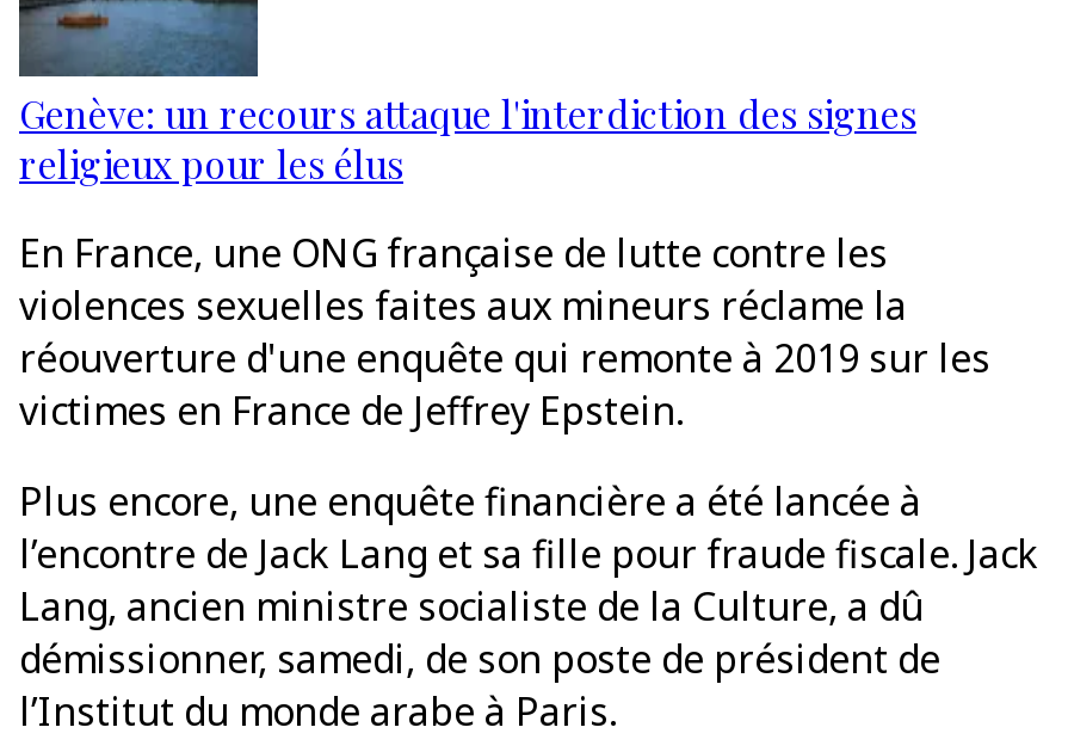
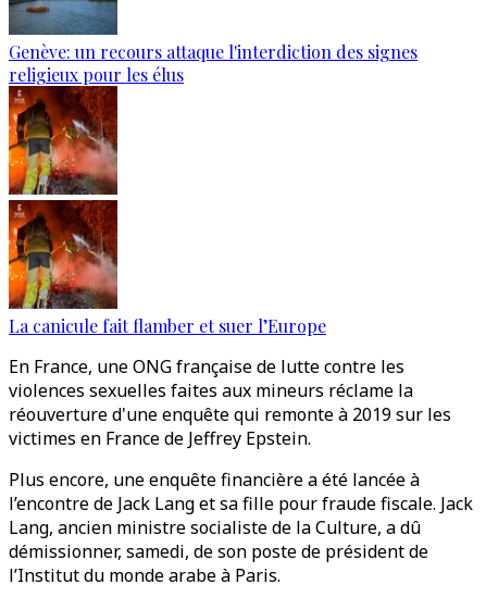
none -> [8,89,326,337] [image] | La canicule fait flamber et suer l’Europe

